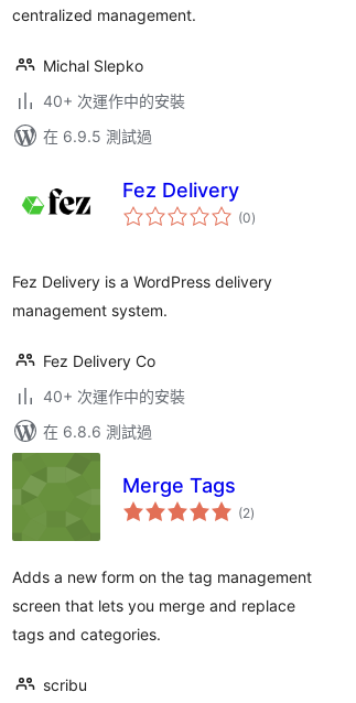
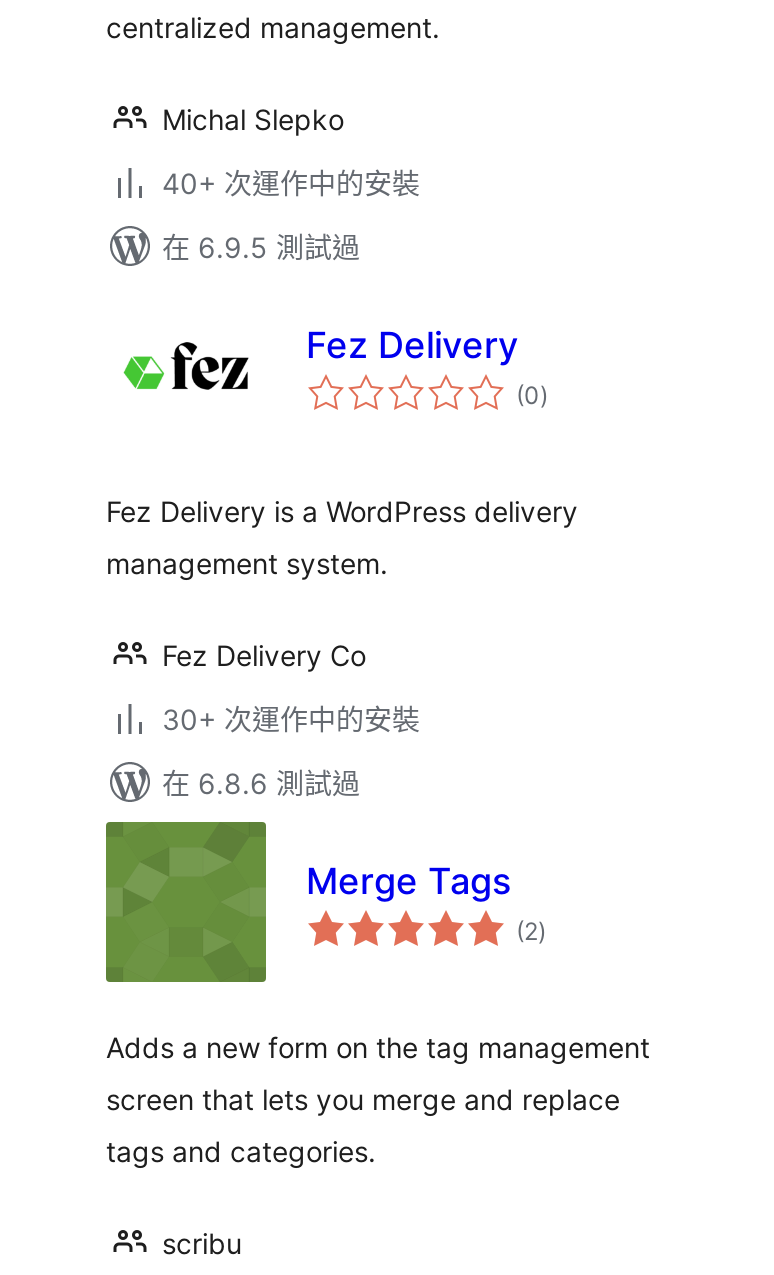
[43,387,185,405] 40+ 次運作中的安裝 -> [162,702,420,736] 30+ 次運作中的安裝

